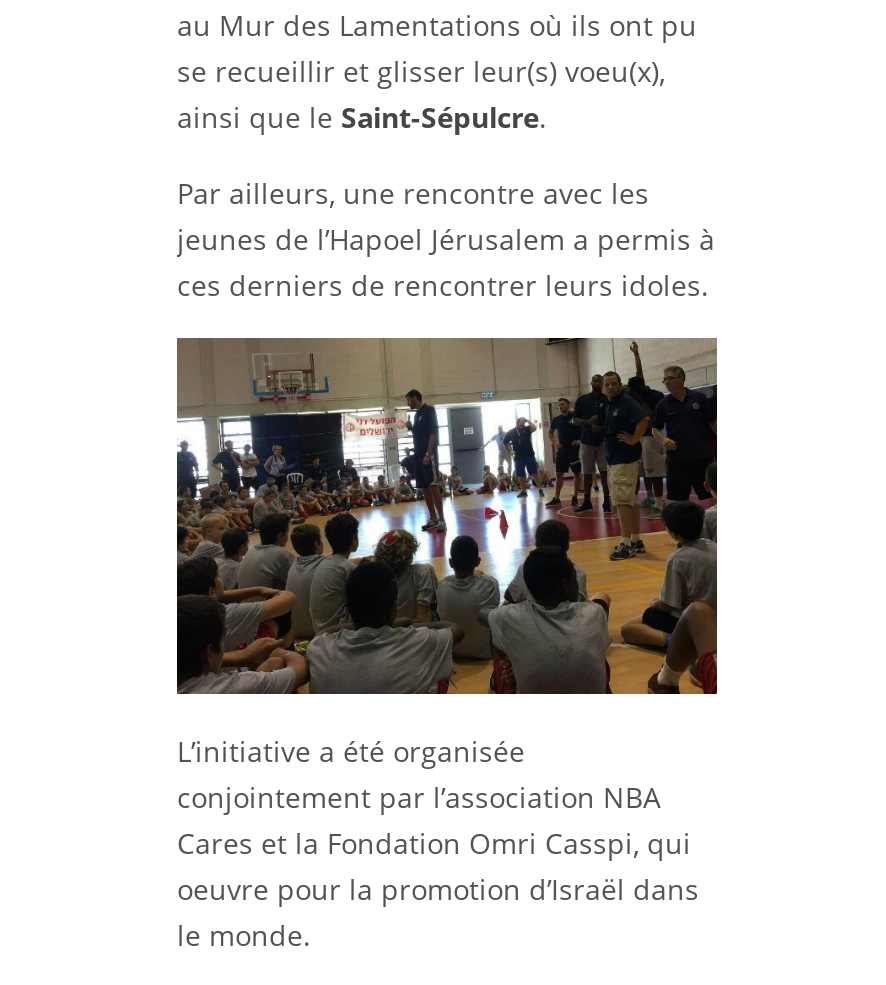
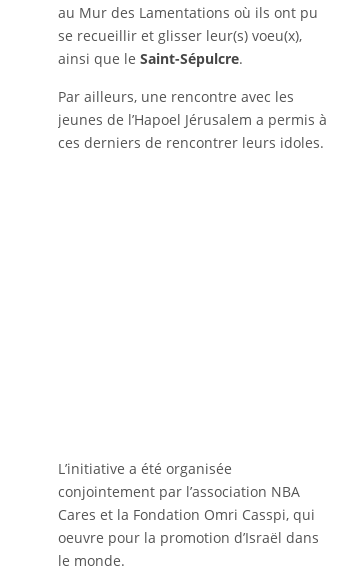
[175,336,719,696] [image] -> none

